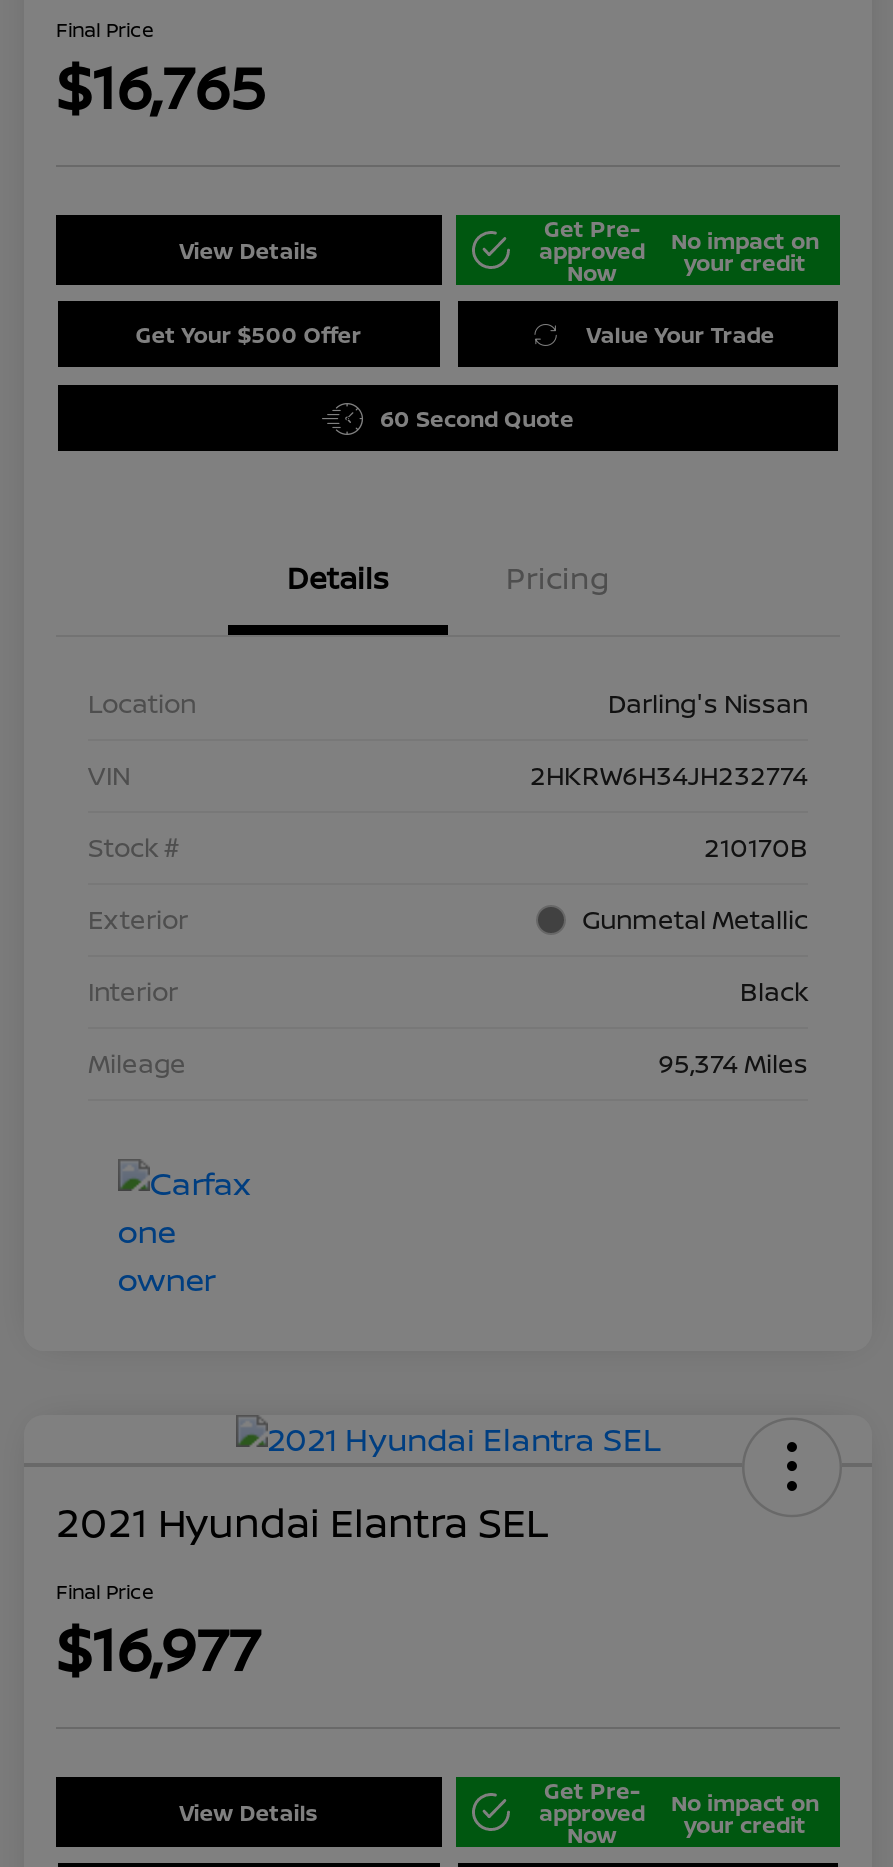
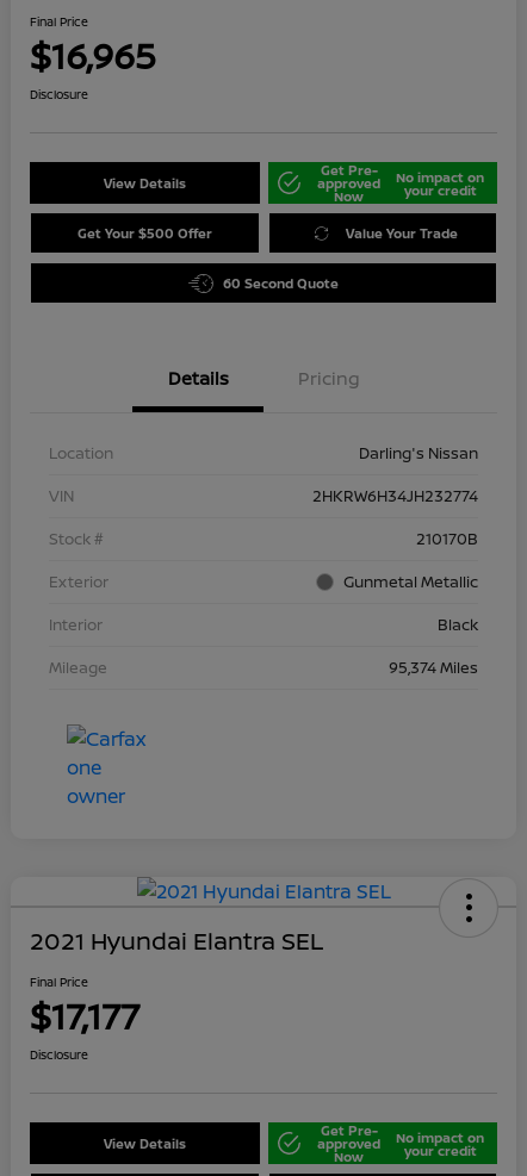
[56,45,266,127] $16,765 -> [30,31,156,103] $16,965 | Disclosure
[56,1607,260,1689] $16,977 -> [30,992,139,1063] $17,177 | Disclosure

